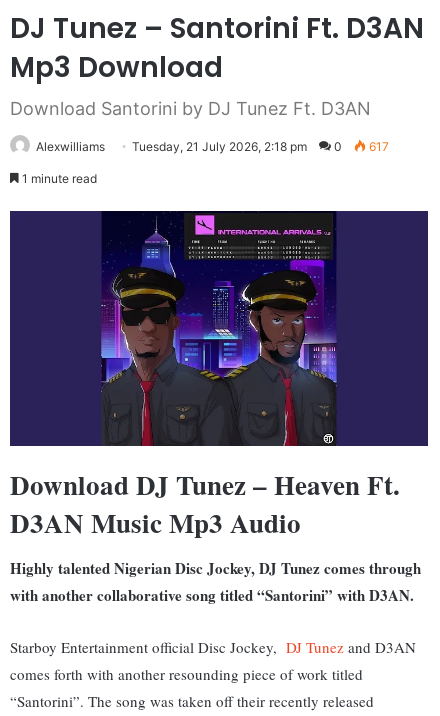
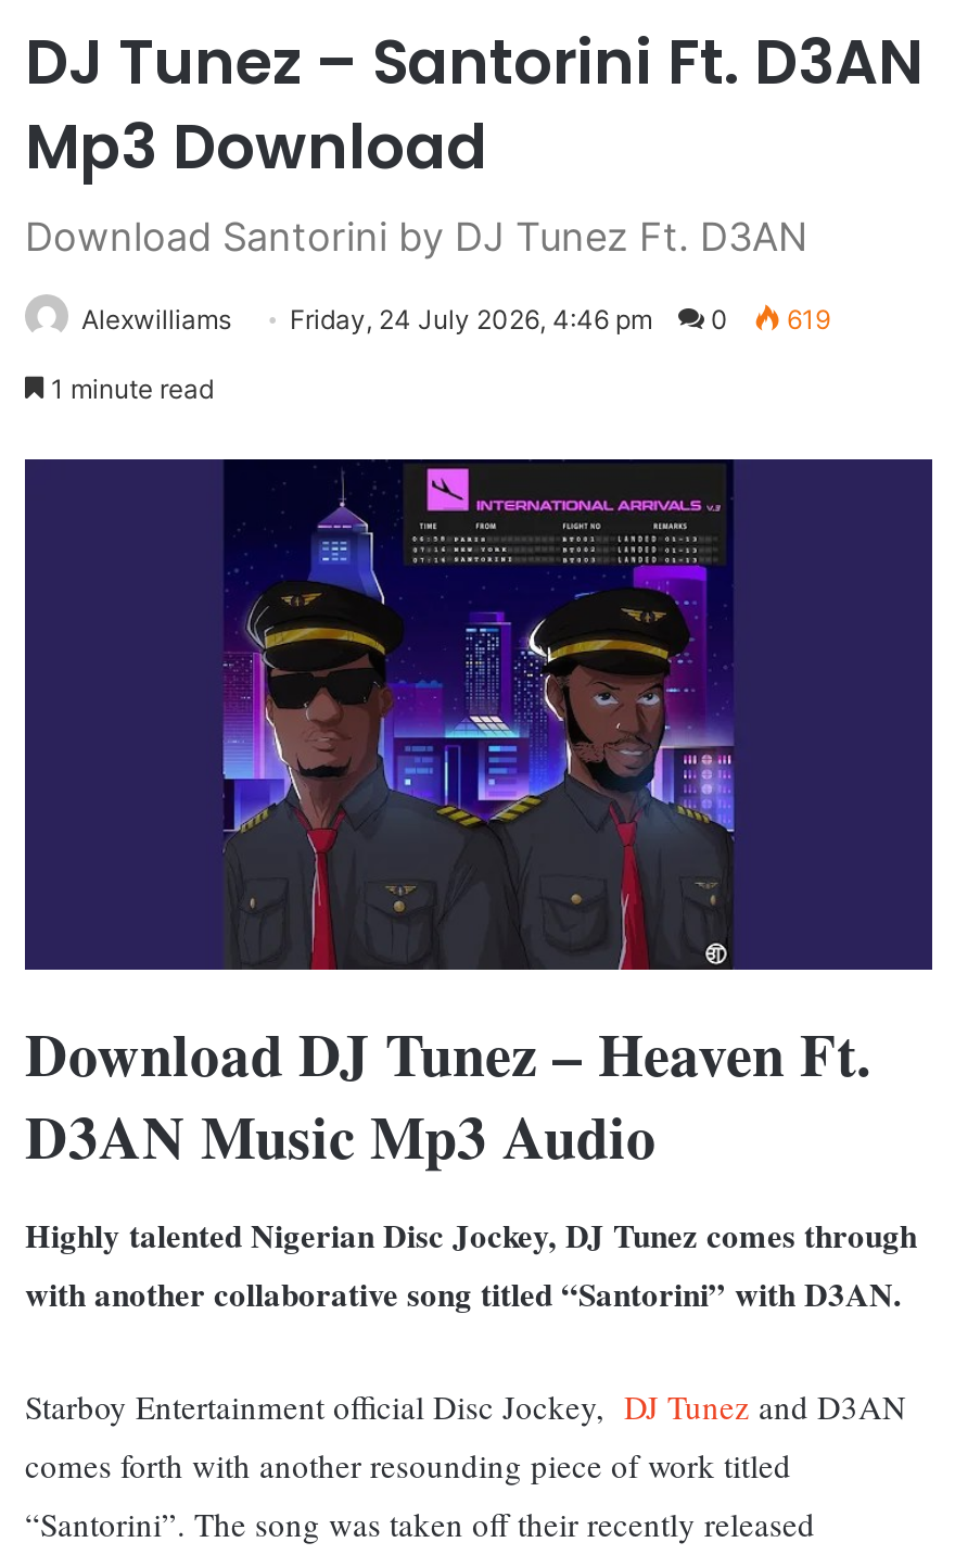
[132,139,307,154] Tuesday, 21 July 2026, 2:18 pm -> [290,303,652,336] Friday, 24 July 2026, 4:46 pm
[366,139,389,154] 617 -> [780,303,830,336] 619

